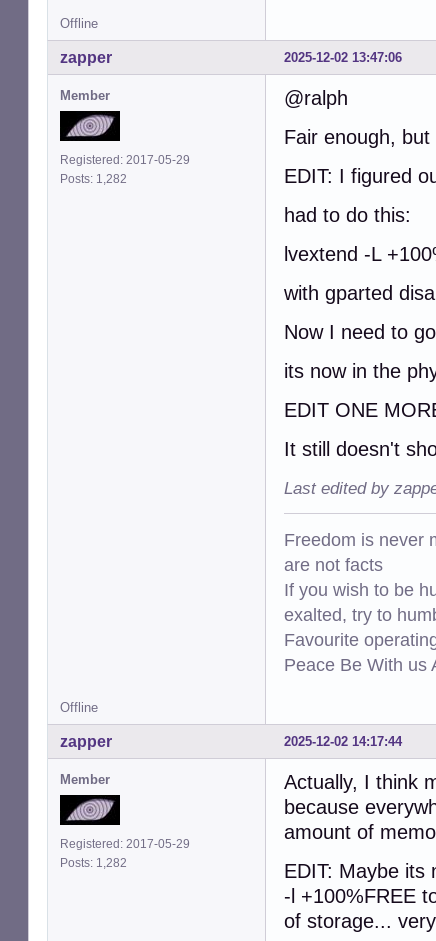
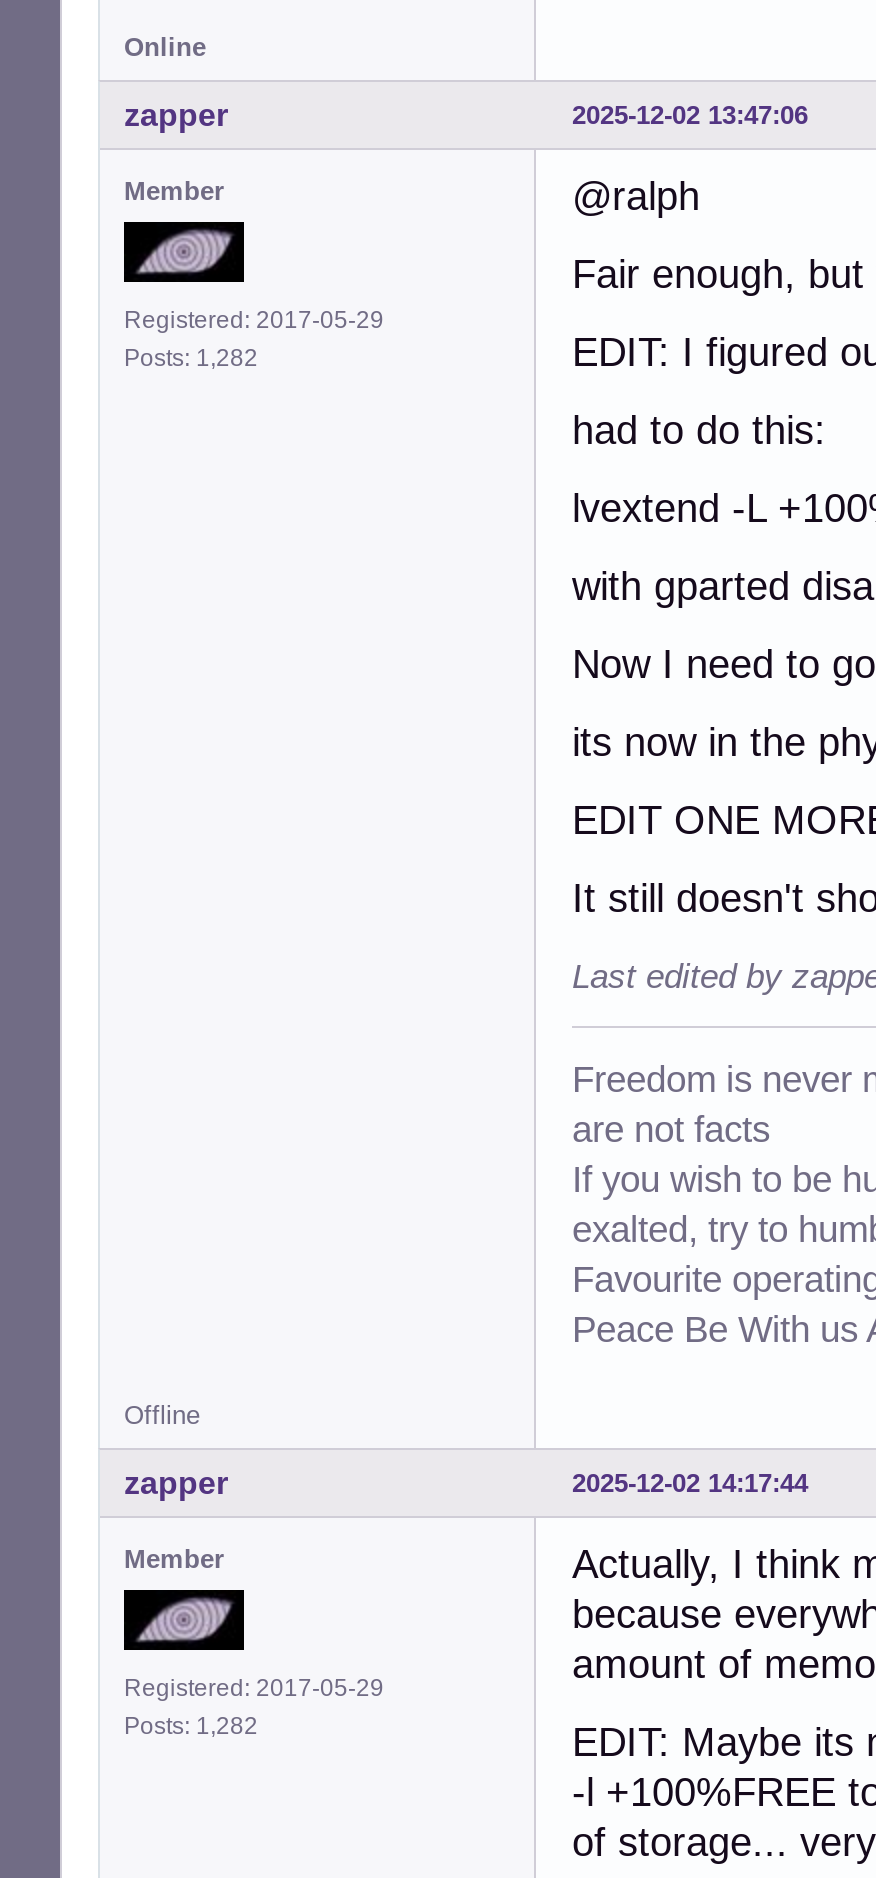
[60,15,98,30] Offline -> [124,31,206,61] Online

